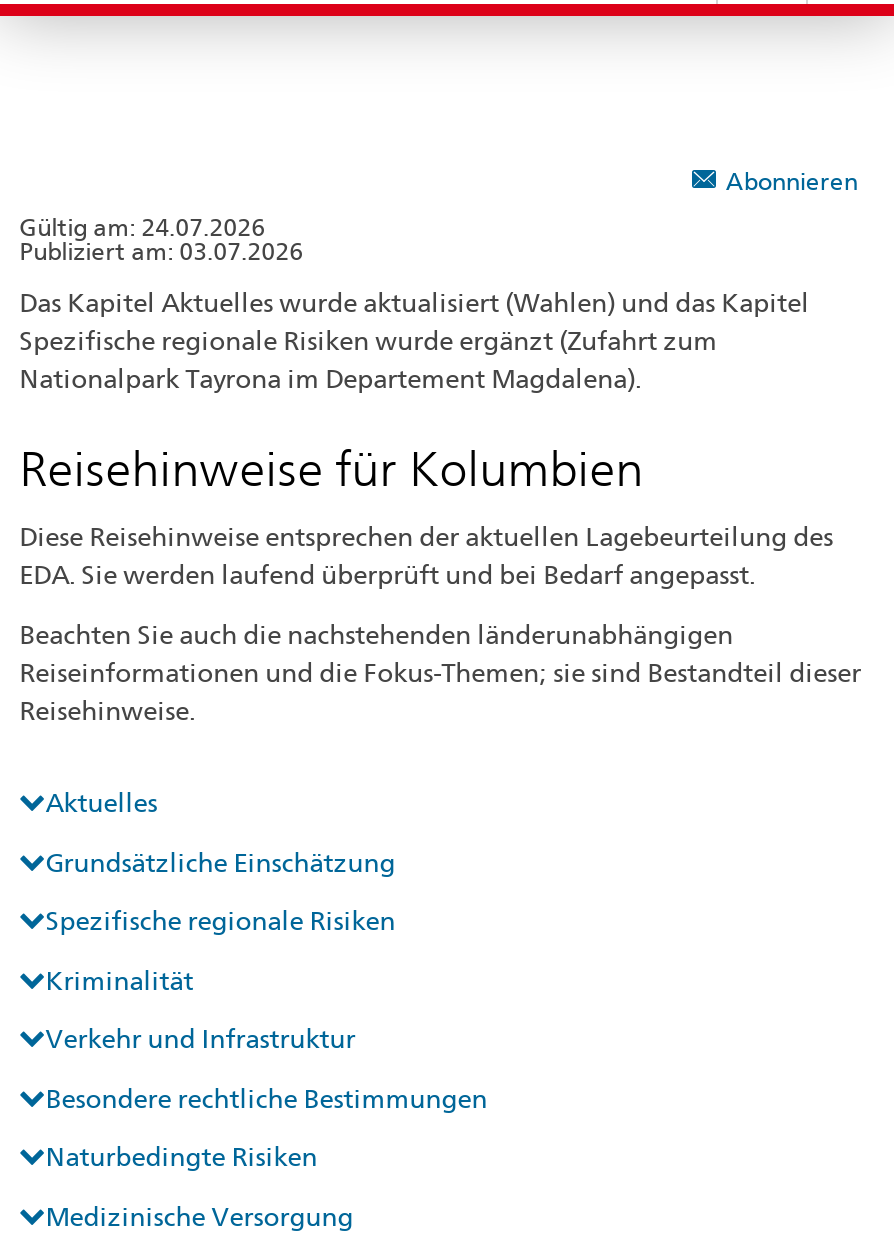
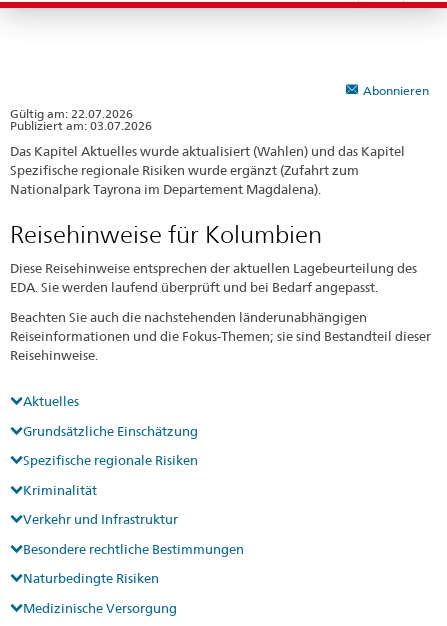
[19,211,265,241] Gültig am: 24.07.2026 -> [10,106,133,121] Gültig am: 22.07.2026

